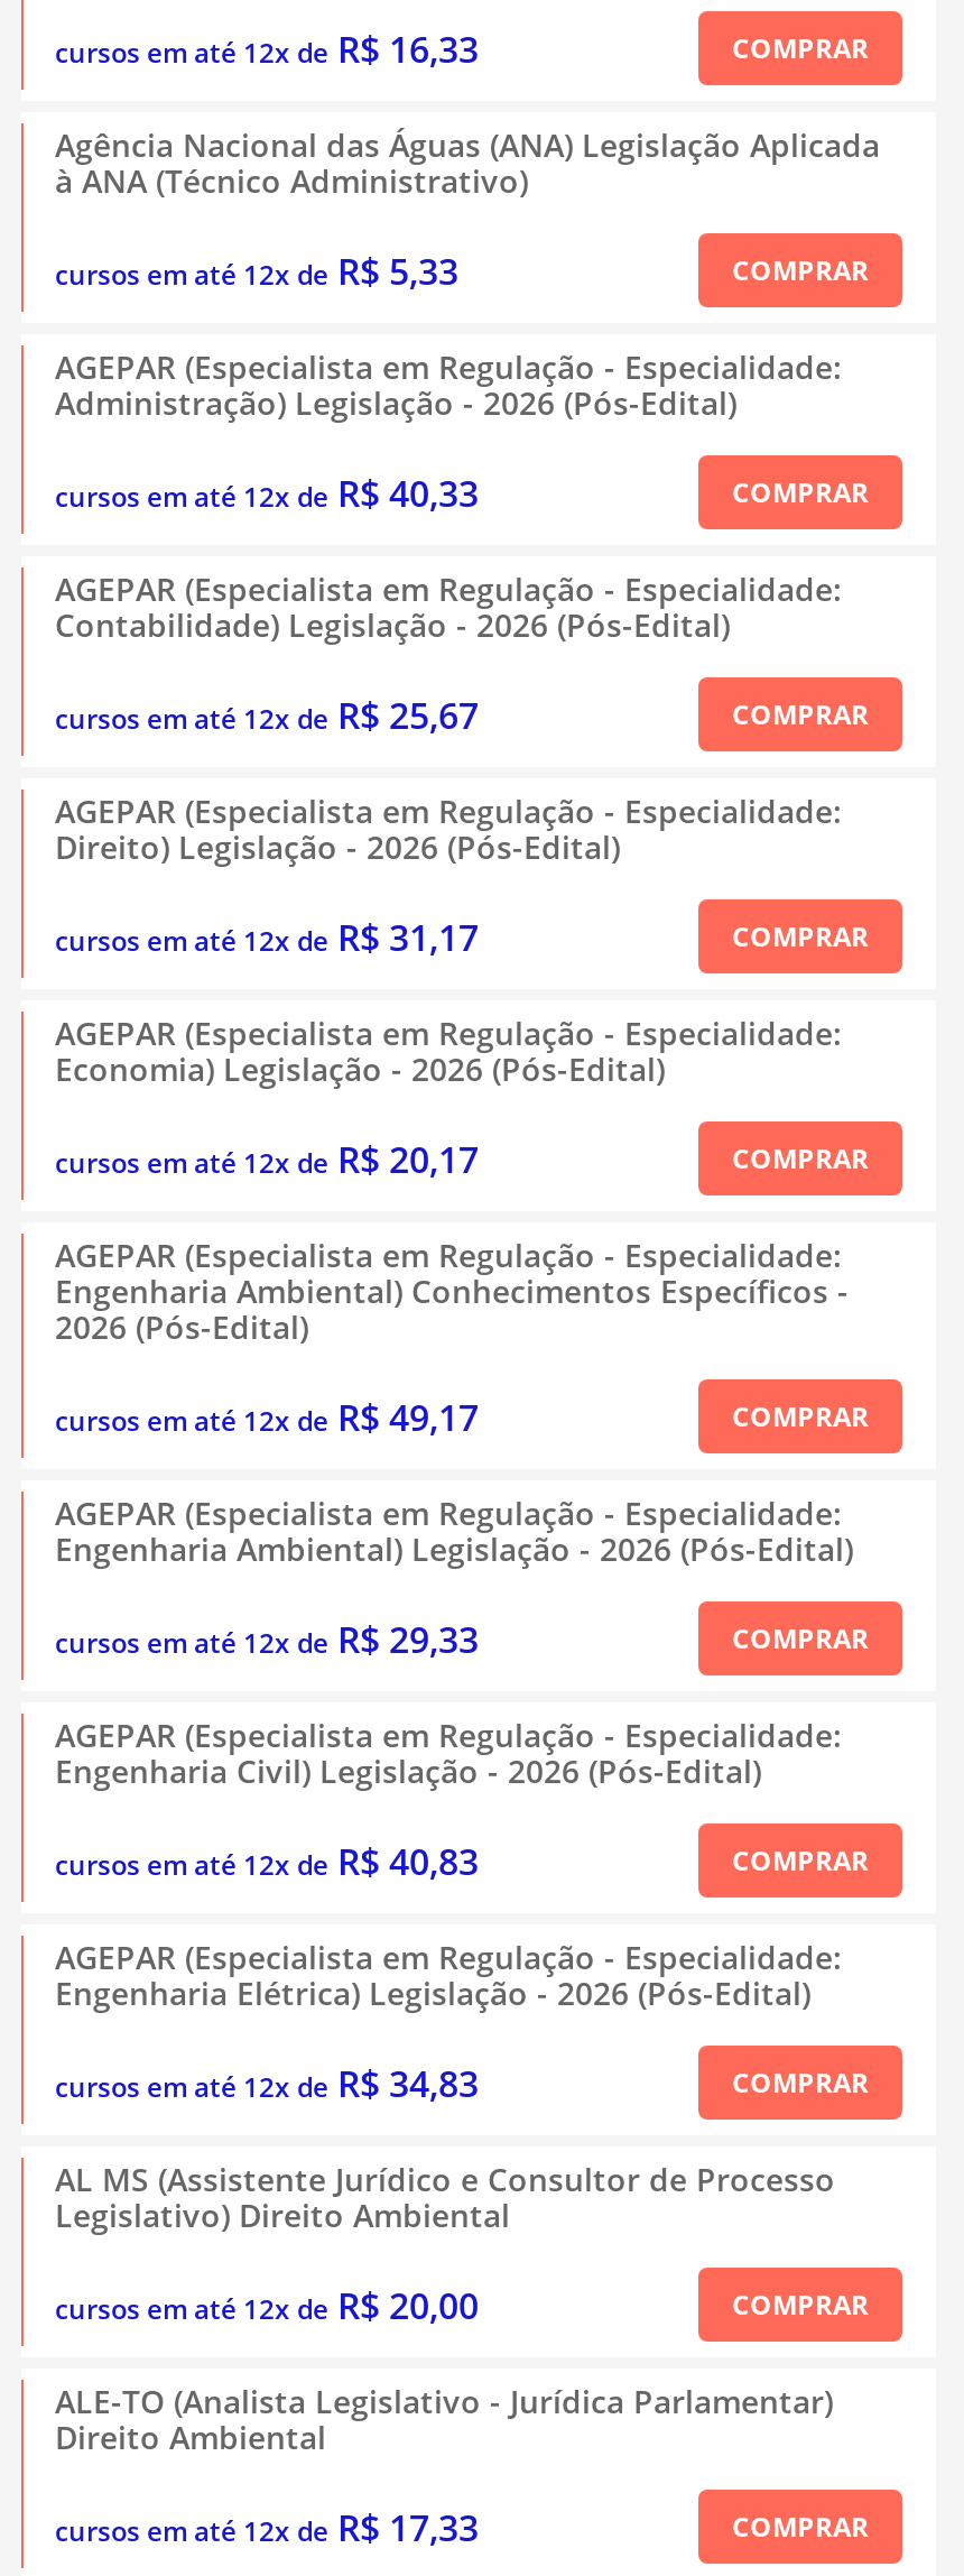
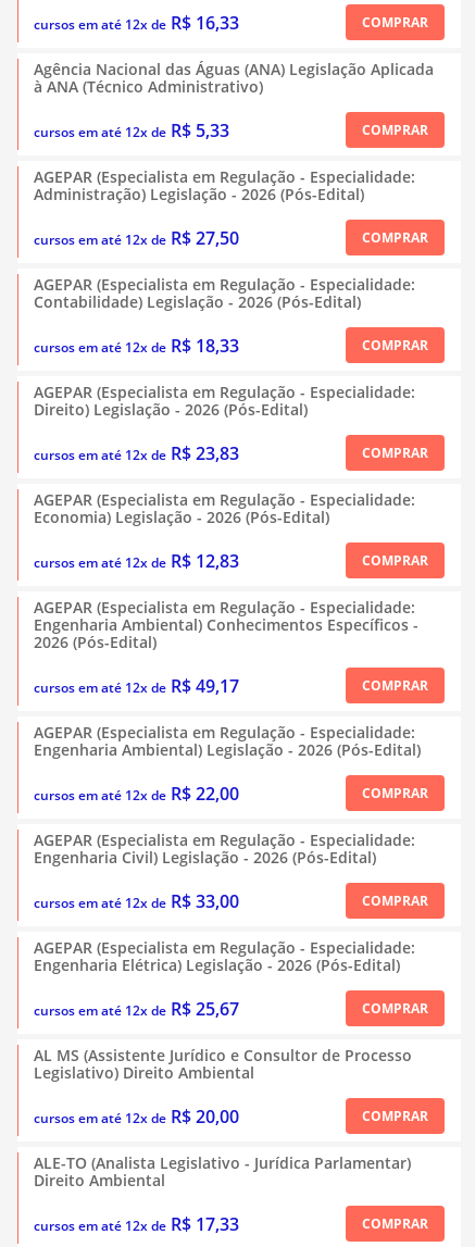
[55,468,479,517] cursos em até 12x de R$ 40,33 -> [34,226,239,250] cursos em até 12x de R$ 27,50
none -> [34,333,239,357] cursos em até 12x de R$ 18,33
moved [55,690,479,739] -> [34,996,239,1020]: cursos em até 12x de R$ 25,67
[55,912,479,961] cursos em até 12x de R$ 31,17 -> [34,441,239,465] cursos em até 12x de R$ 23,83
[55,1134,479,1183] cursos em até 12x de R$ 20,17 -> [34,548,239,572] cursos em até 12x de R$ 12,83
[55,1614,479,1663] cursos em até 12x de R$ 29,33 -> [34,781,239,805] cursos em até 12x de R$ 22,00
[55,1836,479,1885] cursos em até 12x de R$ 40,83 -> [34,889,239,913] cursos em até 12x de R$ 33,00
[55,2058,479,2107] cursos em até 12x de R$ 34,83 -> none

